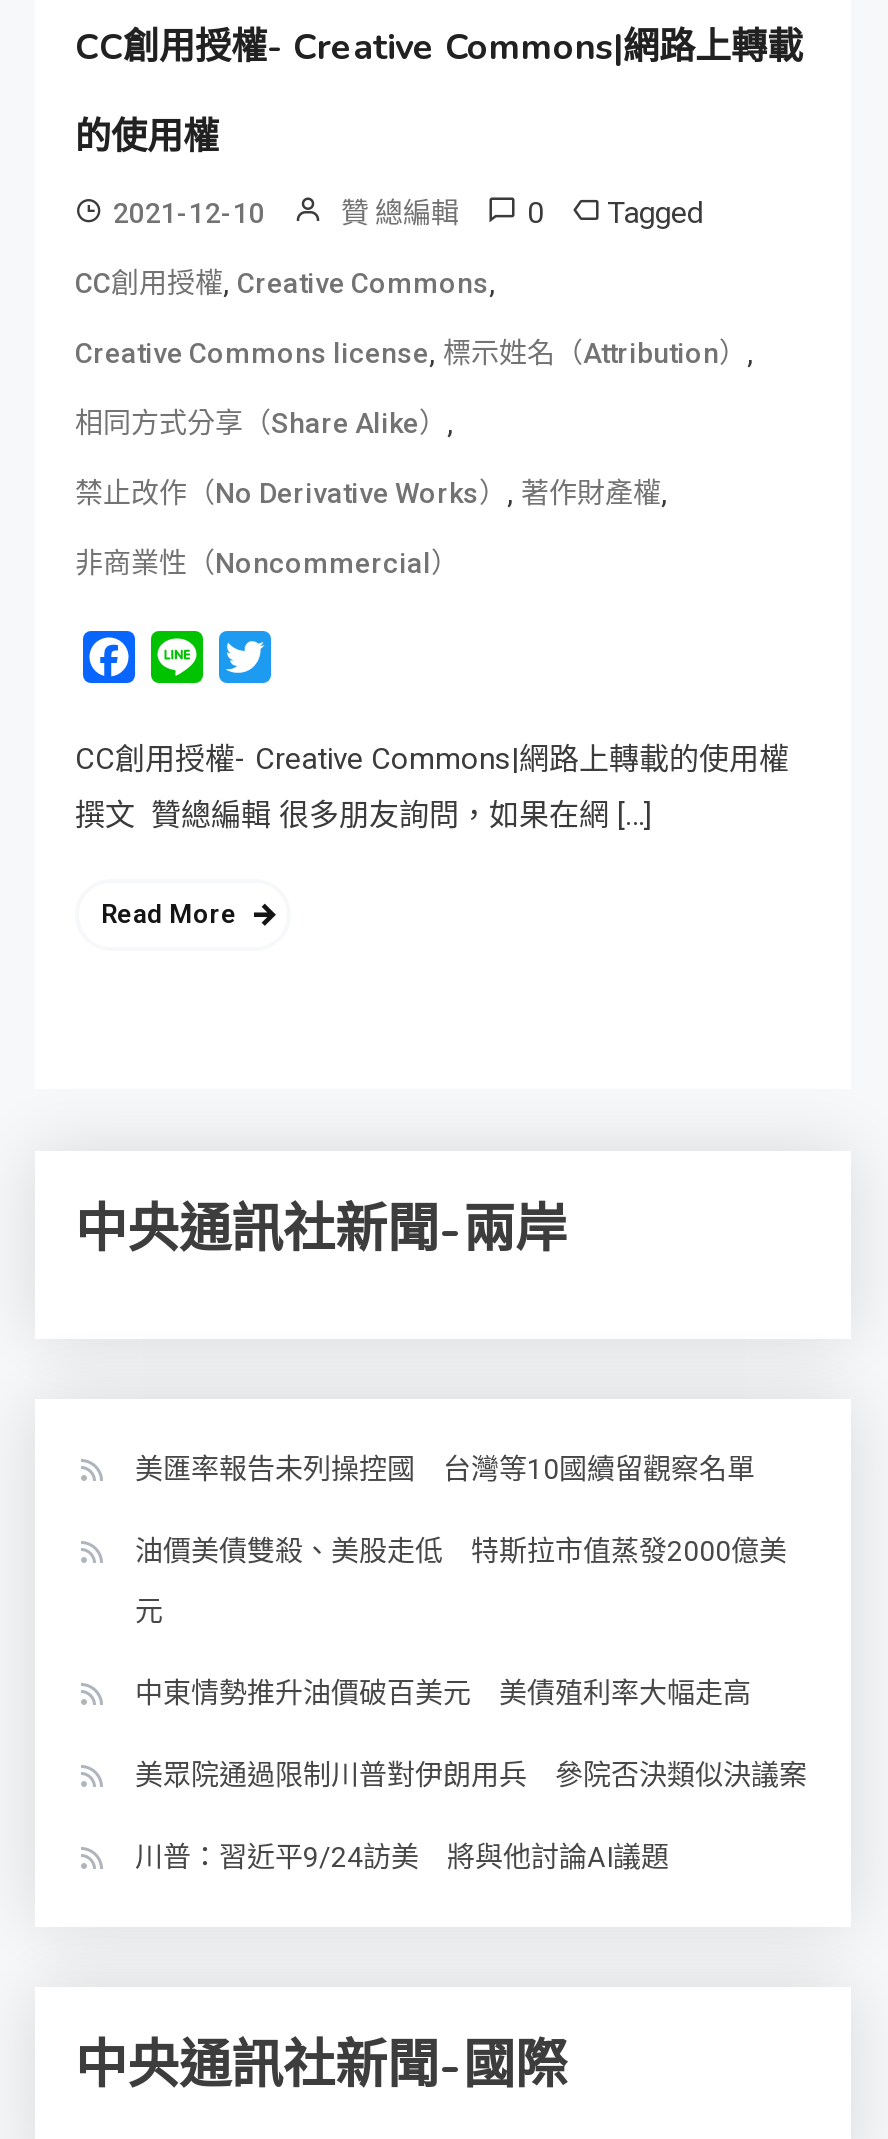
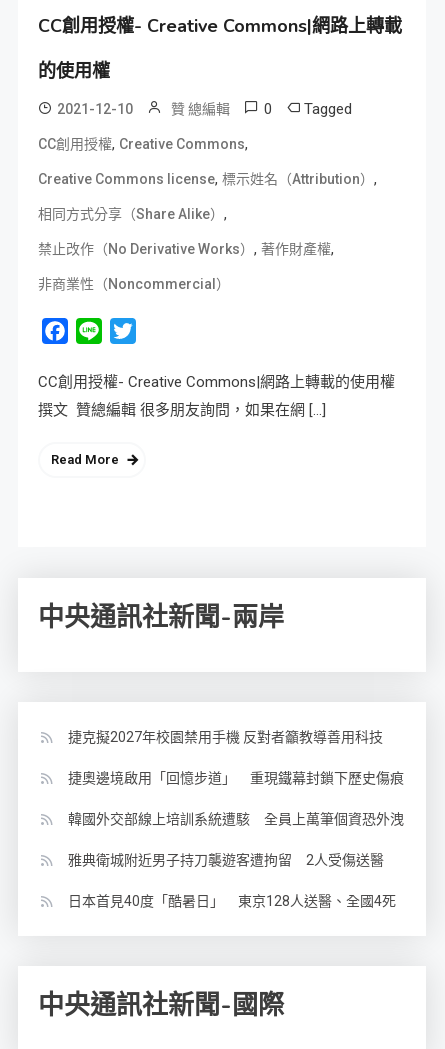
[135,1452,807,1872] 美匯率報告未列操控國 台灣等10國續留觀察名單 | 油價美債雙殺、美股走低 特斯拉市值蒸發2000億美 | 元 | 中東情勢推升油價破百美元 美債殖利率大幅走高 | 美眾院通過限制川普對伊朗用兵 參院否決類似決議案 | 川普：習近平9/24訪美 將與他討論AI議題 -> [68,728,404,908] 捷克擬2027年校園禁用手機 反對者籲教導善用科技 | 捷奧邊境啟用「回憶步道」 重現鐵幕封鎖下歷史傷痕 | 韓國外交部線上培訓系統遭駭 全員上萬筆個資恐外洩 | 雅典衛城附近男子持刀襲遊客遭拘留 2人受傷送醫 | 日本首見40度「酷暑日」 東京128人送醫、全國4死

